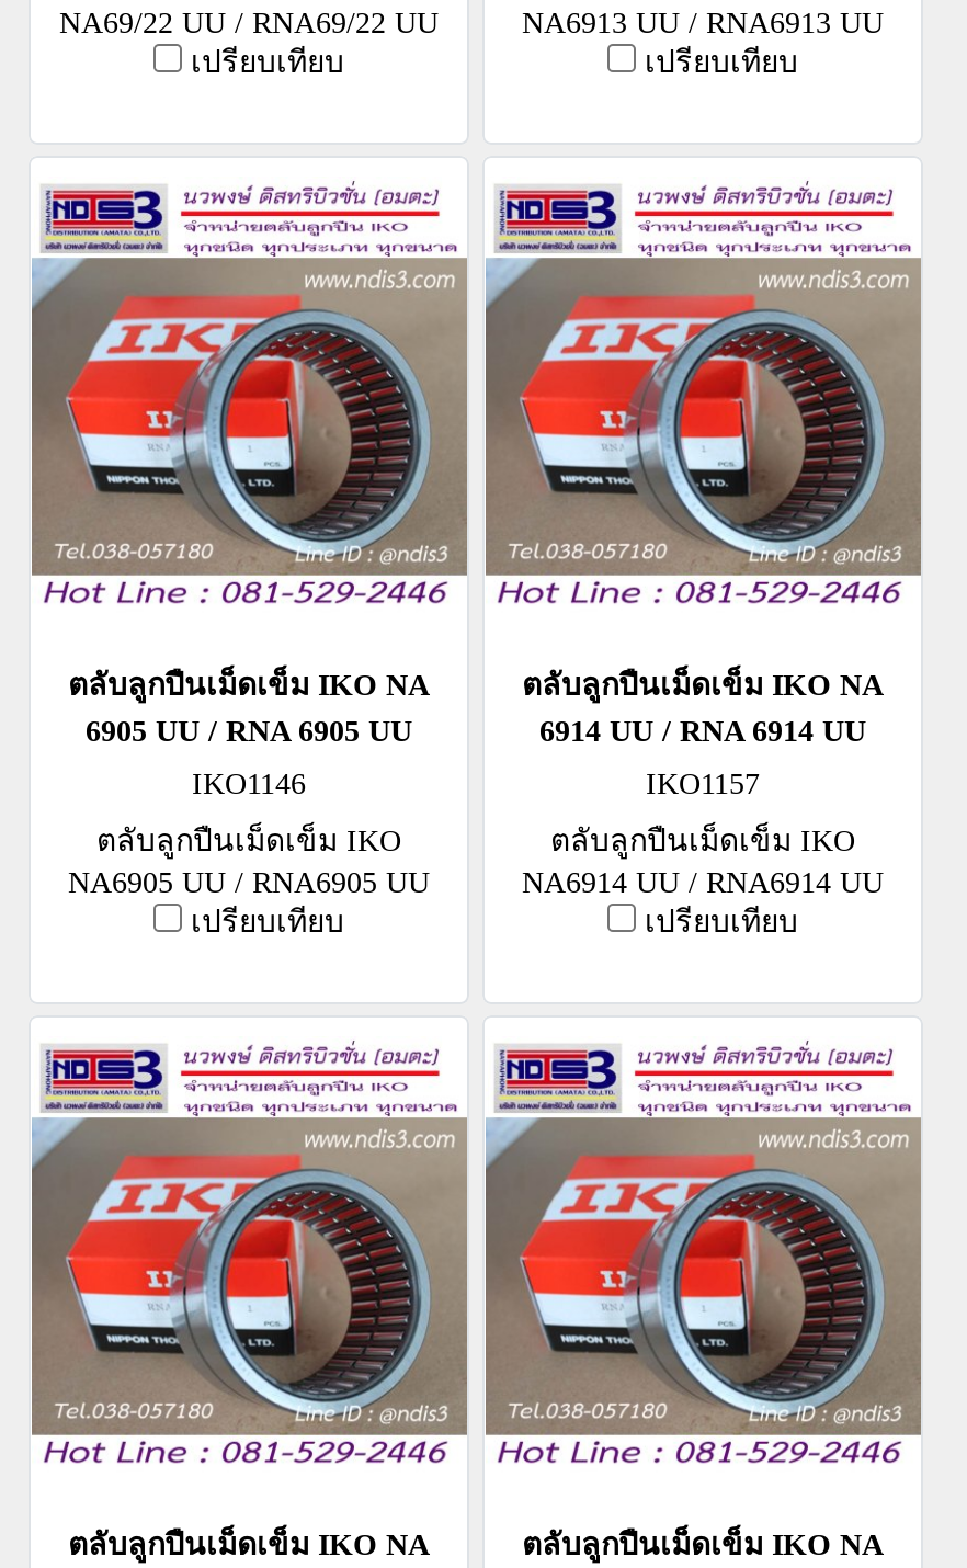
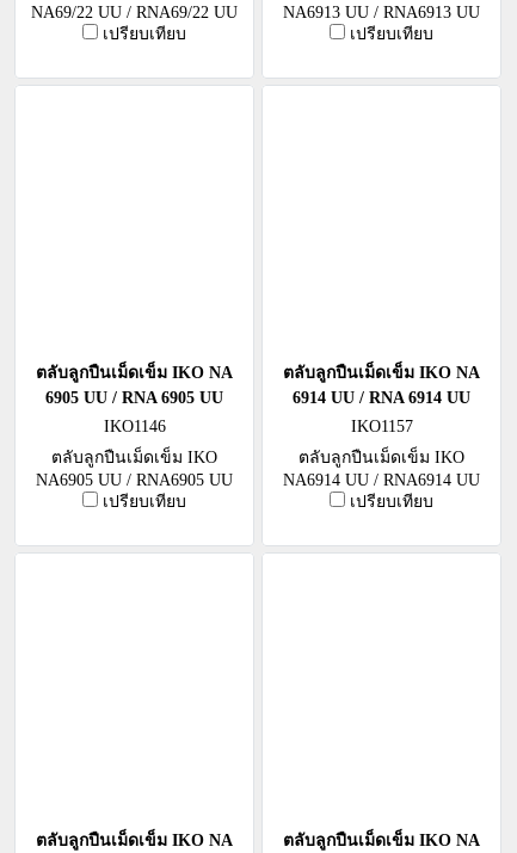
[31,182,469,605] [image] -> none
[485,182,923,605] [image] -> none
[31,1042,469,1465] [image] -> none
[485,1042,923,1465] [image] -> none

